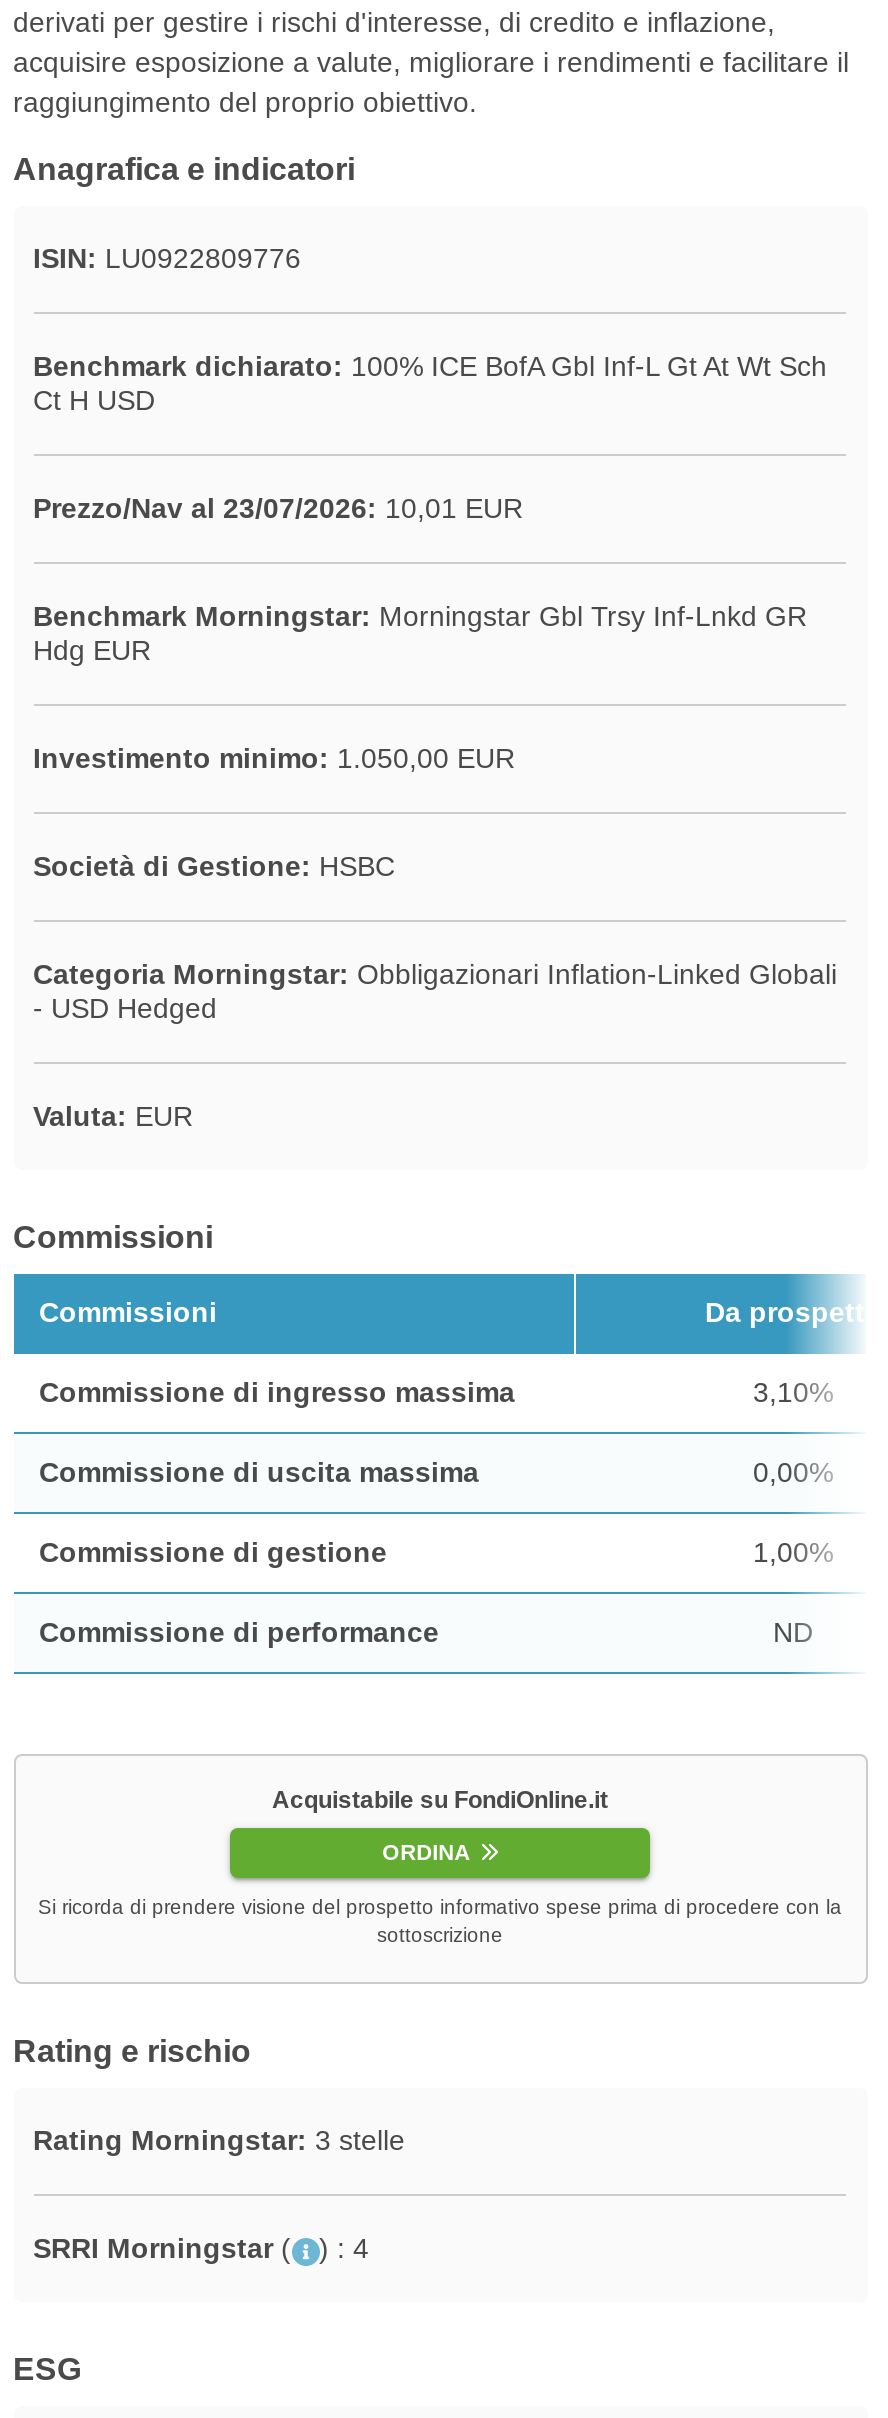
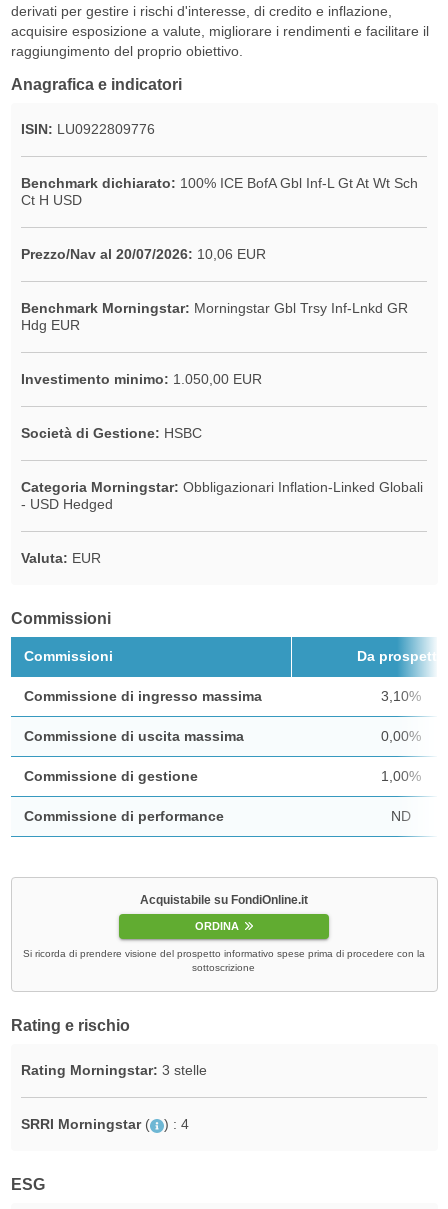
[33,492,523,524] Prezzo/Nav al 23/07/2026: 10,01 EUR -> [20,246,265,262] Prezzo/Nav al 20/07/2026: 10,06 EUR

